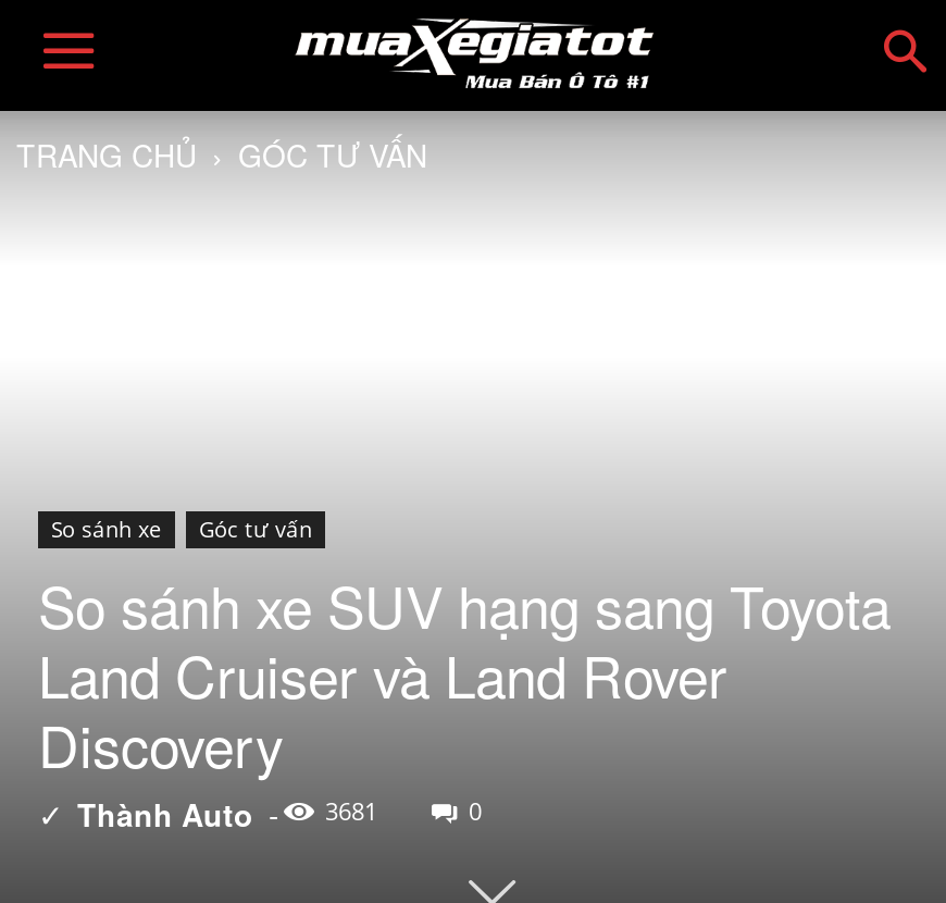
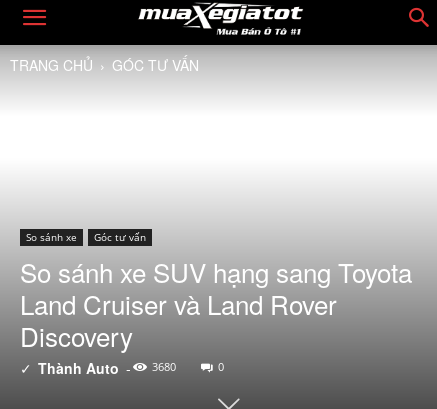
[325,794,377,827] 3681 -> [152,359,176,374] 3680

